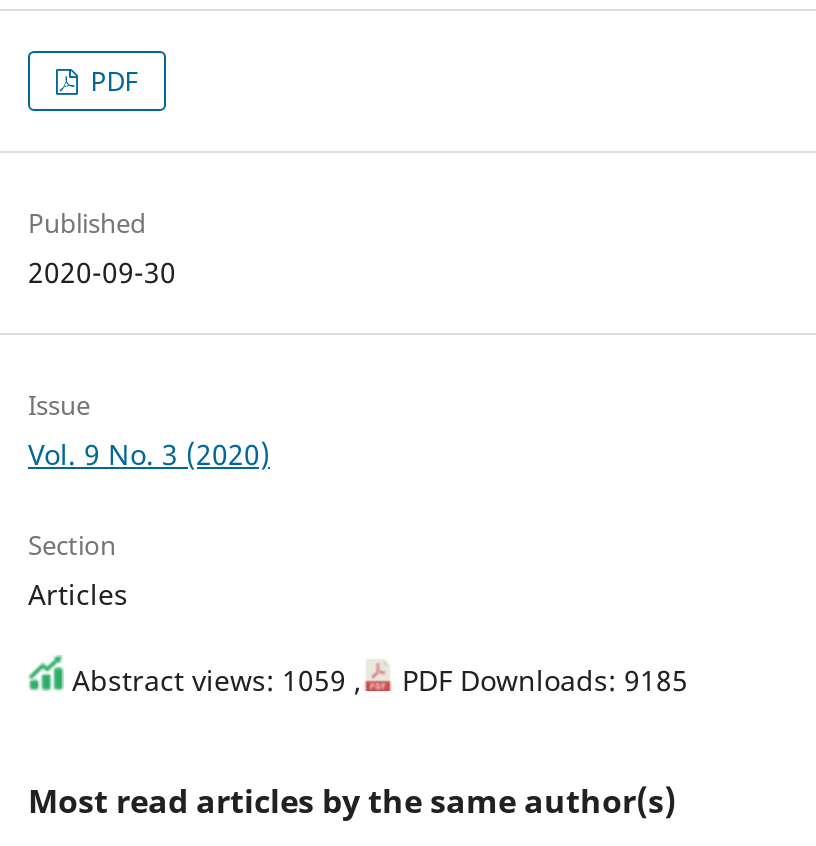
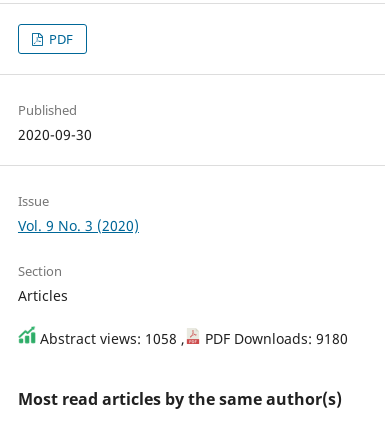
[64,661,362,699] Abstract views: 1059 , -> [36,329,185,348] Abstract views: 1058 ,
[394,661,688,699] PDF Downloads: 9185 -> [201,329,348,348] PDF Downloads: 9180

